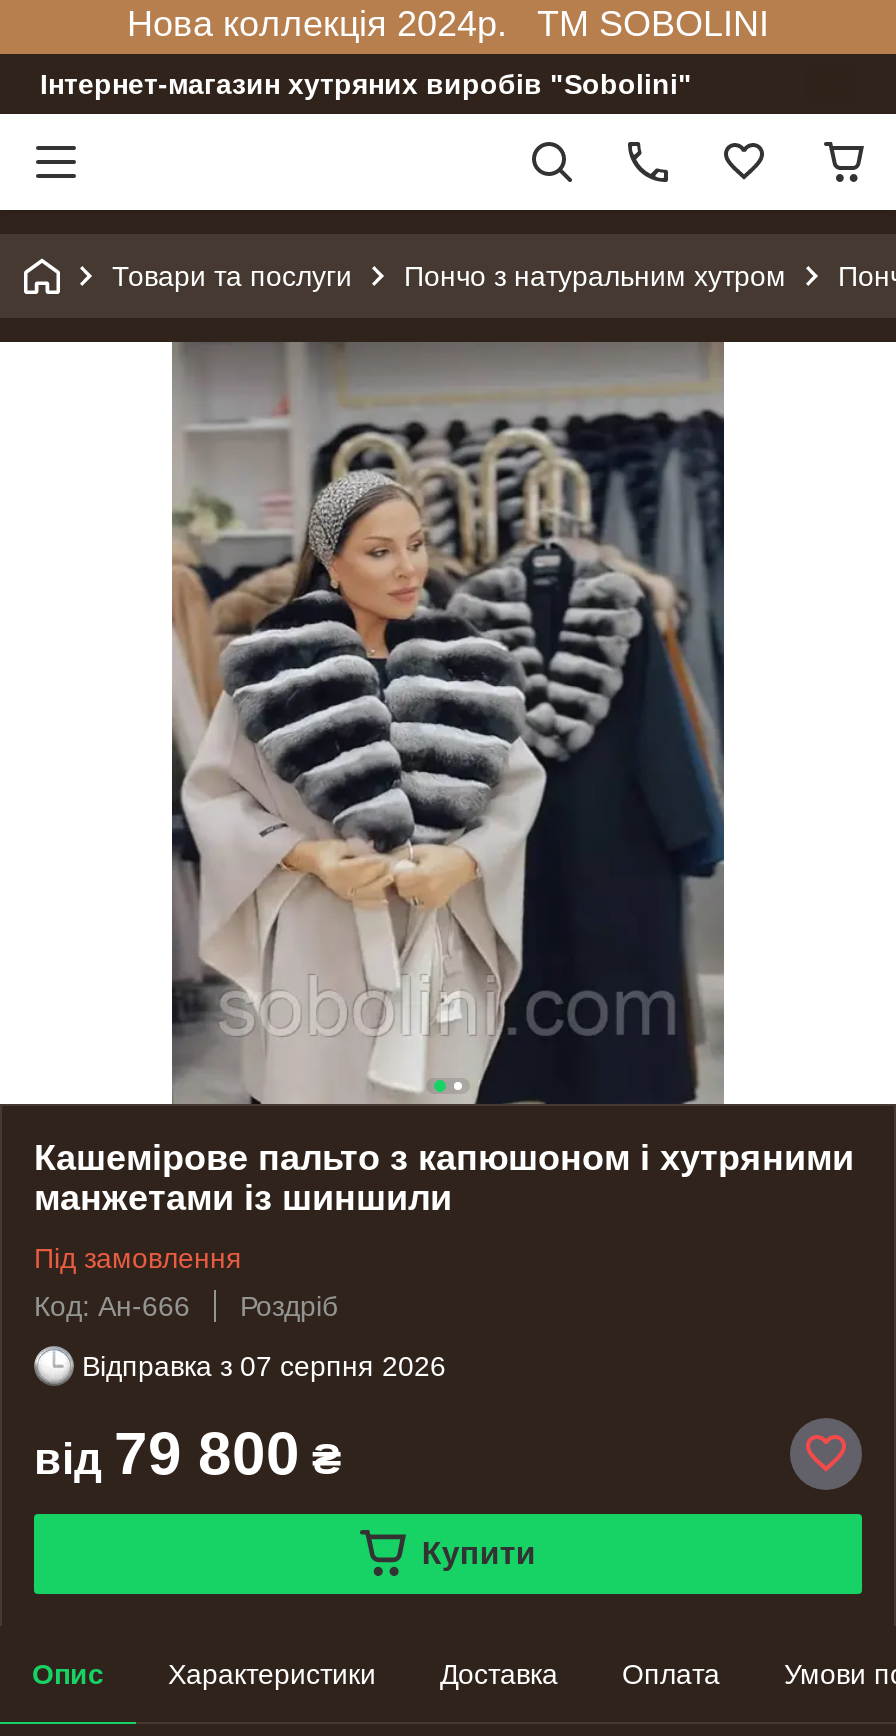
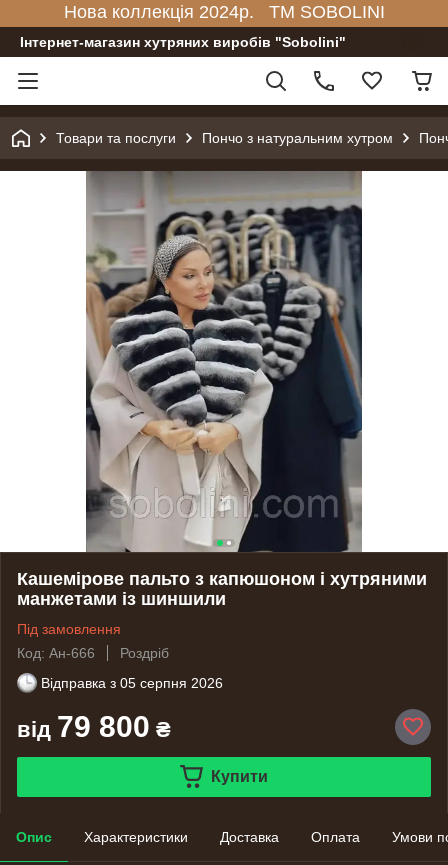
[82,1350,446,1382] Відправка з 07 серпня 2026 -> [41,675,223,691] Відправка з 05 серпня 2026

